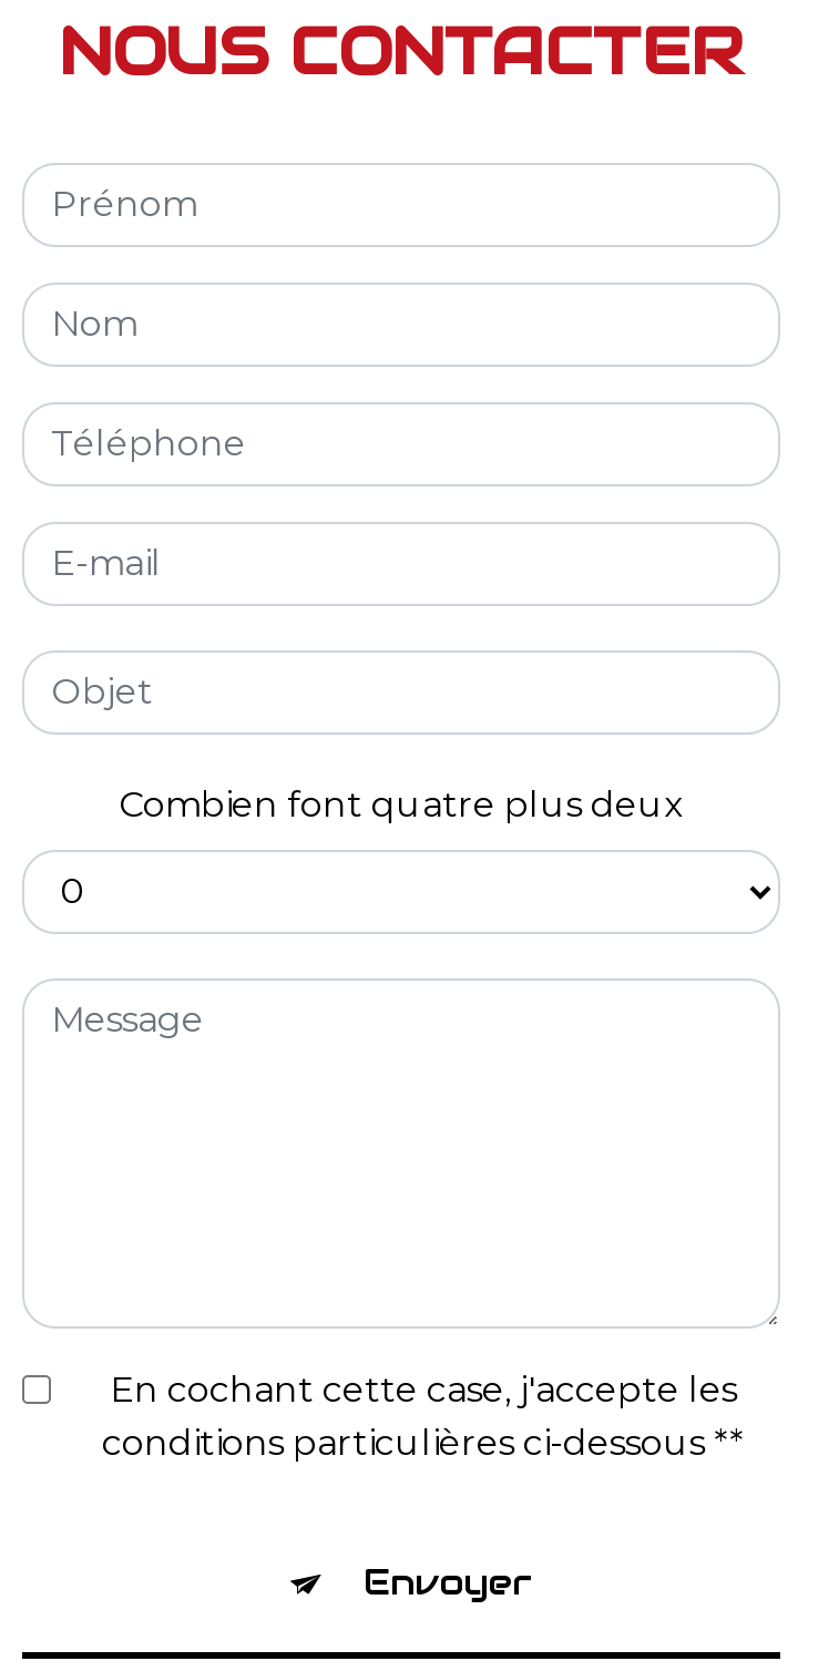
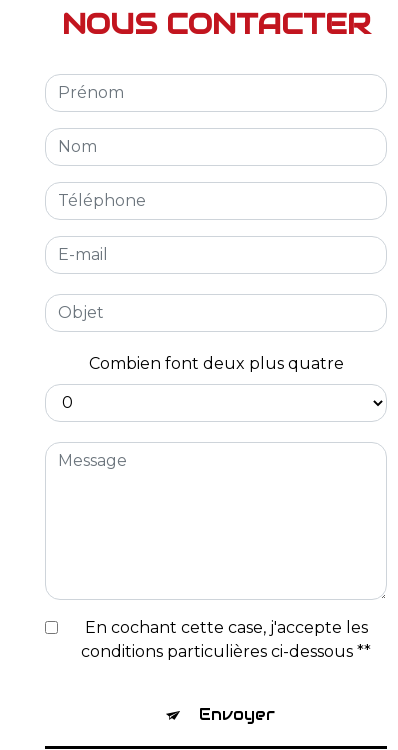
[119,783,684,825] Combien font quatre plus deux -> [88,354,343,373] Combien font deux plus quatre

